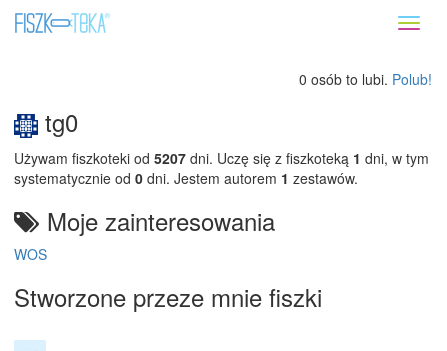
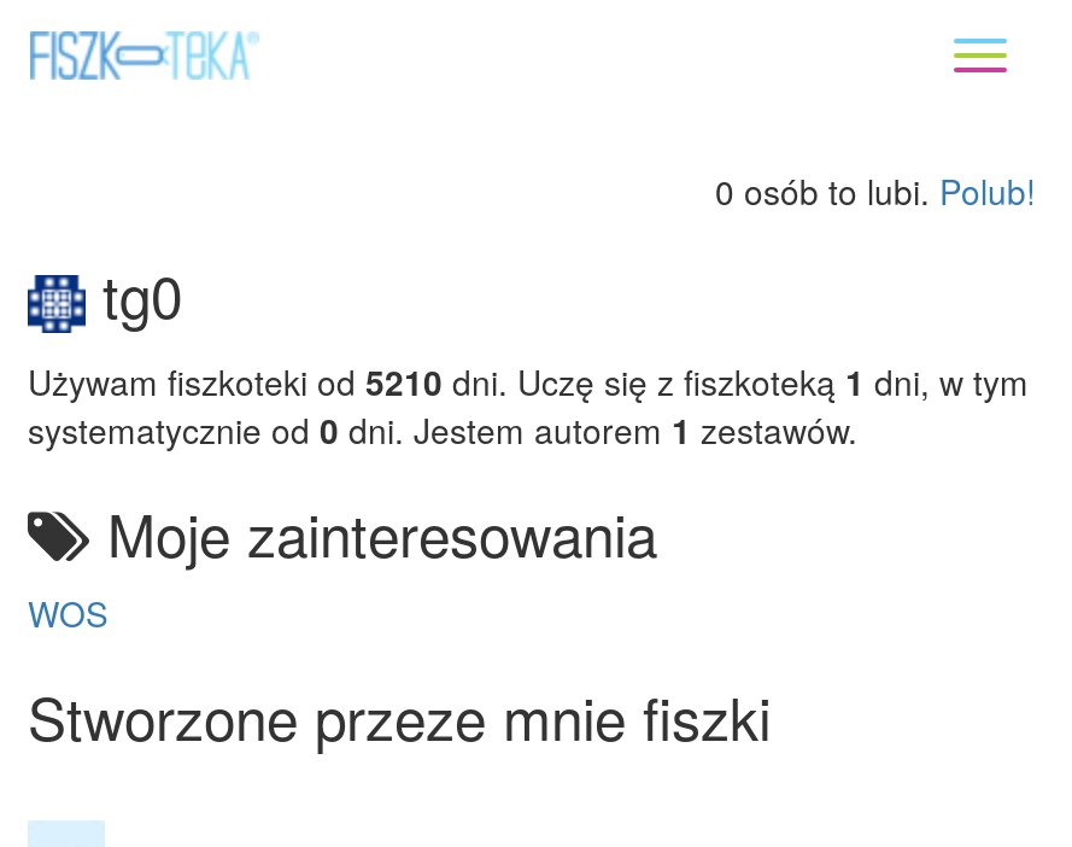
[14,148,429,168] Używam fiszkoteki od 5207 dni. Uczę się z fiszkoteką 1 dni, w tym -> [28,356,1029,405] Używam fiszkoteki od 5210 dni. Uczę się z fiszkoteką 1 dni, w tym

